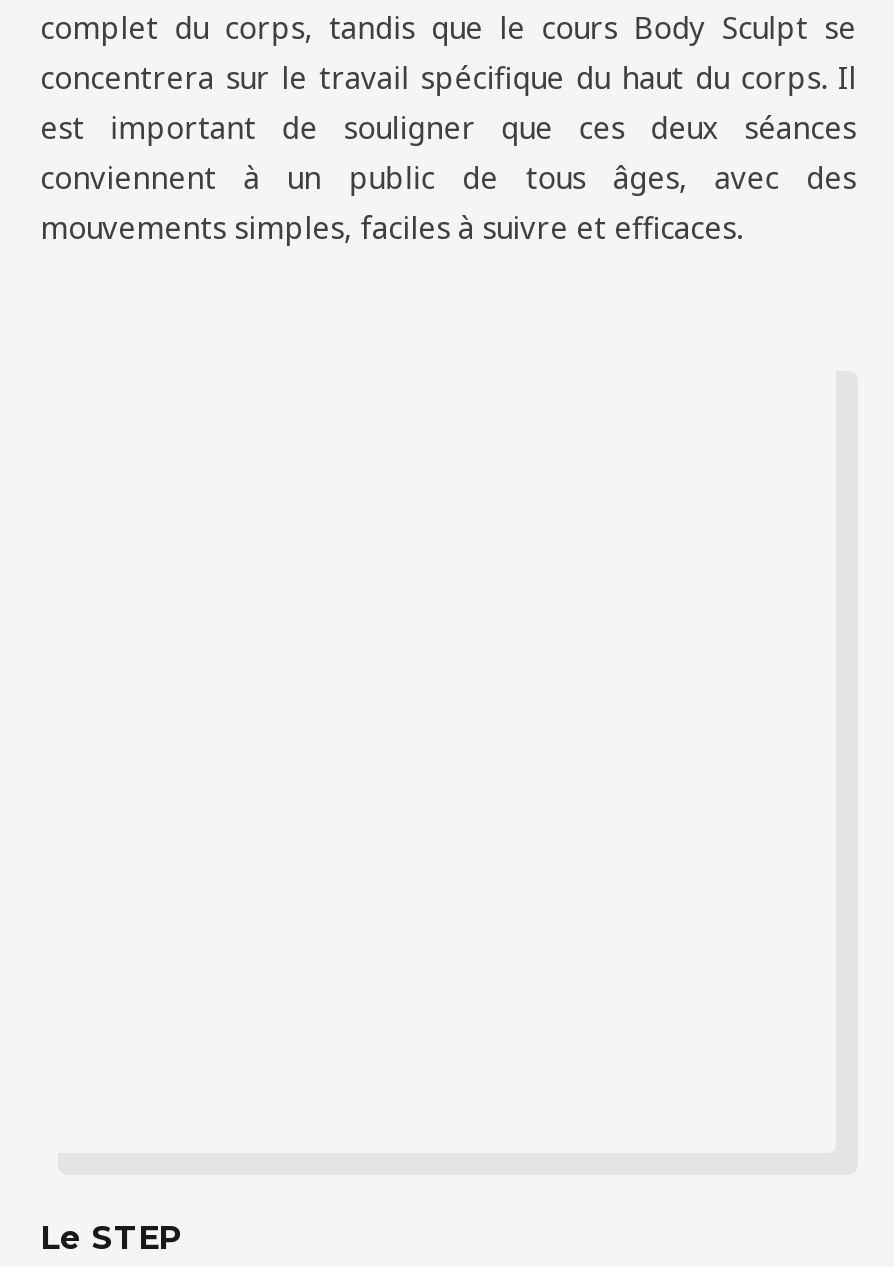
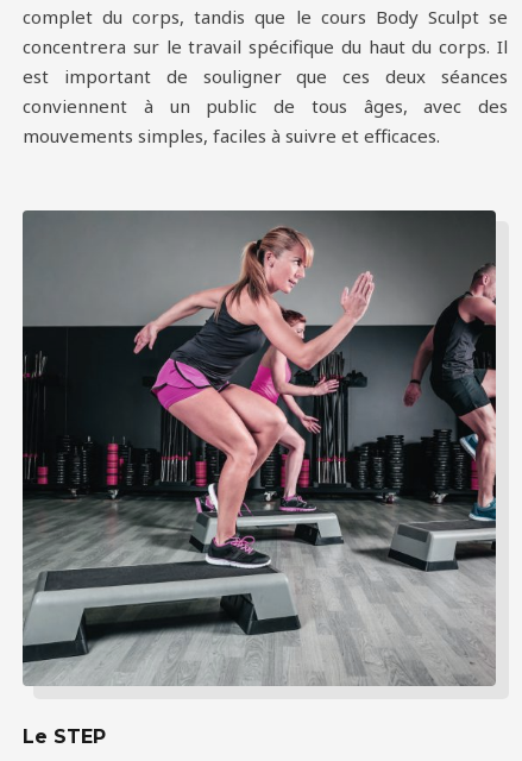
none -> [21,209,497,687] [image]

